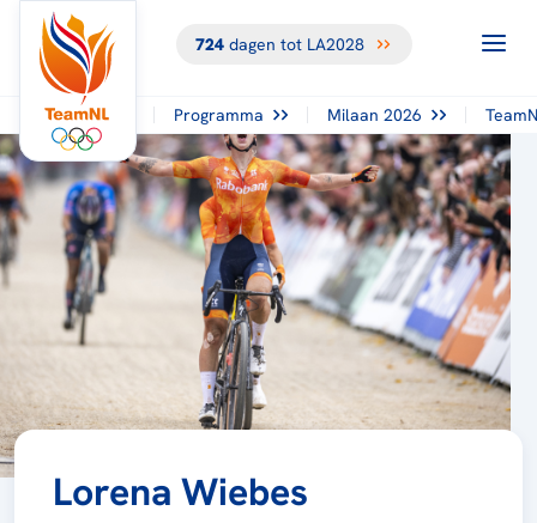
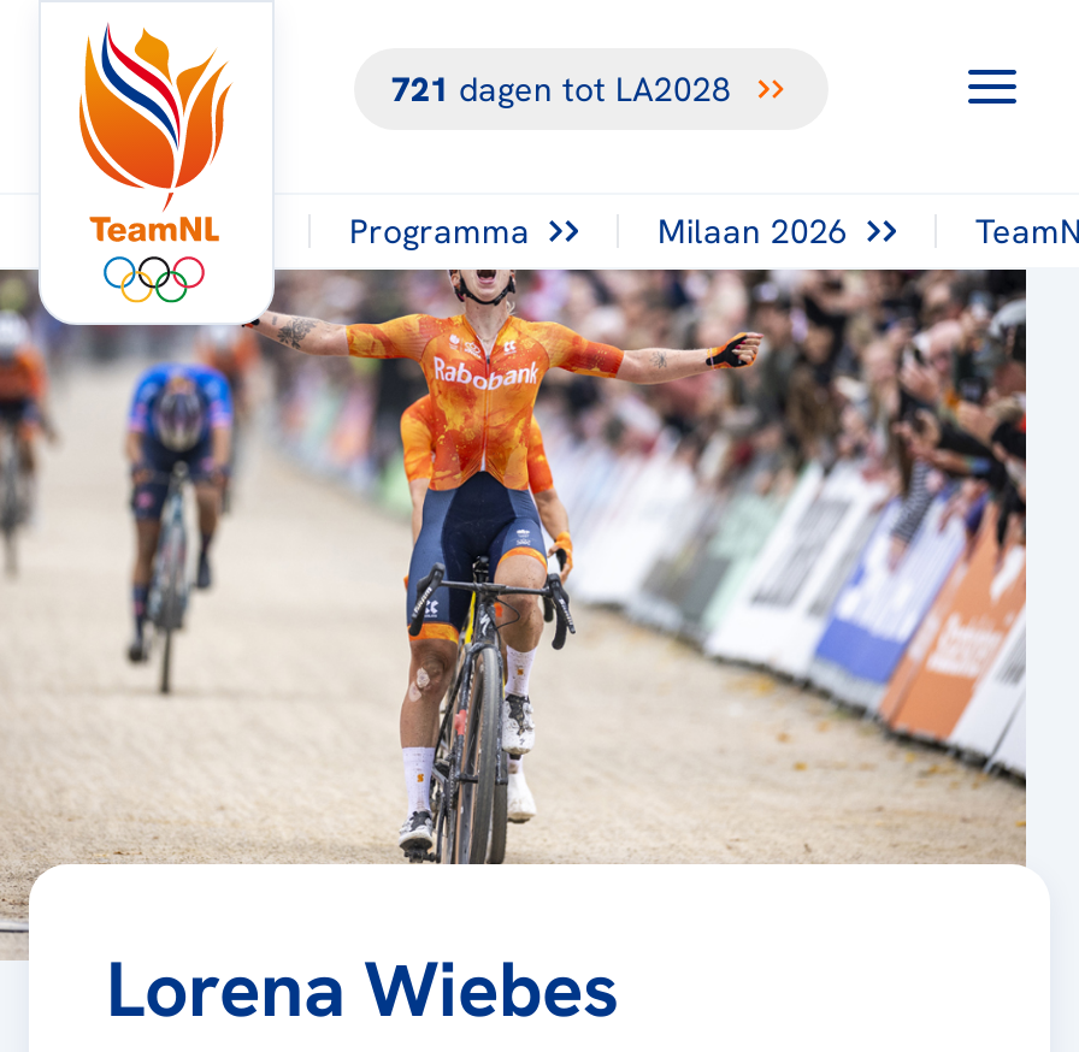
[195,34,364,55] 724 dagen tot LA2028 -> [391,67,731,111] 721 dagen tot LA2028

